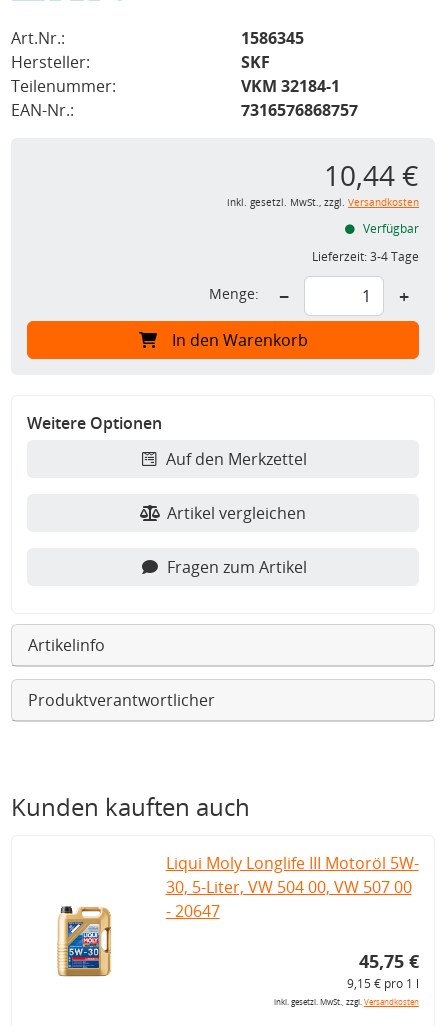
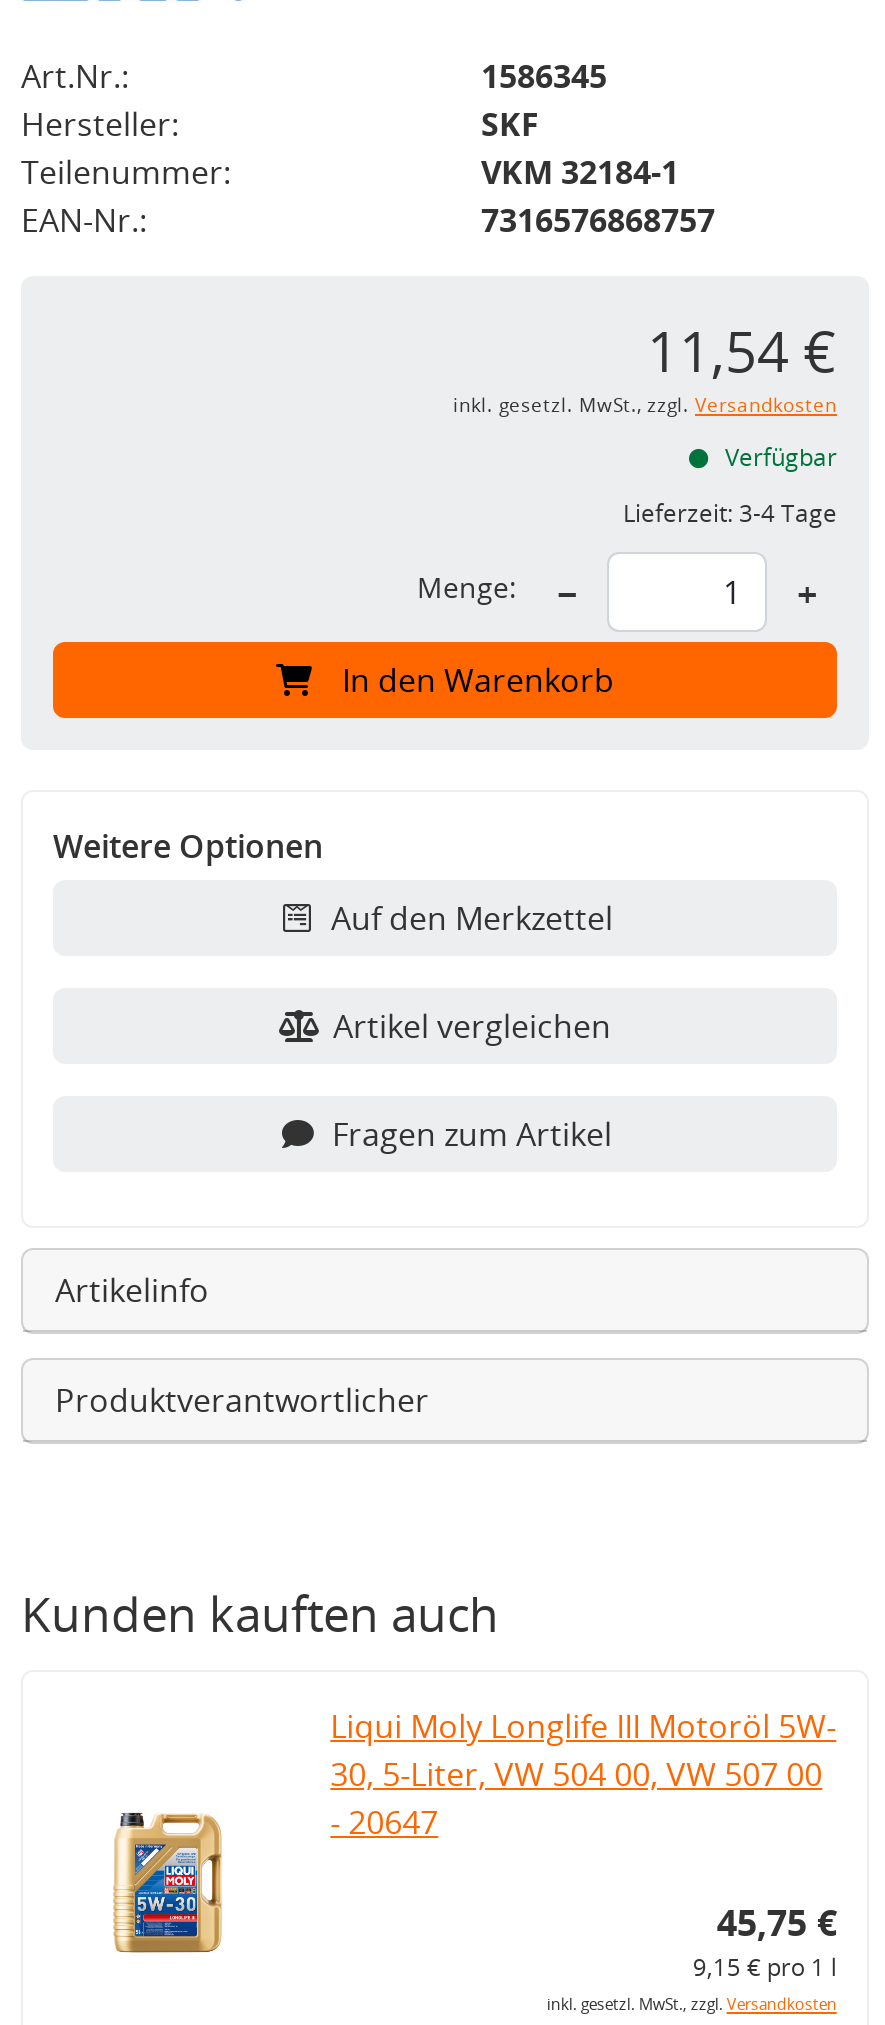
[324,156,419,194] 10,44 € -> [647,313,837,389] 11,54 €

